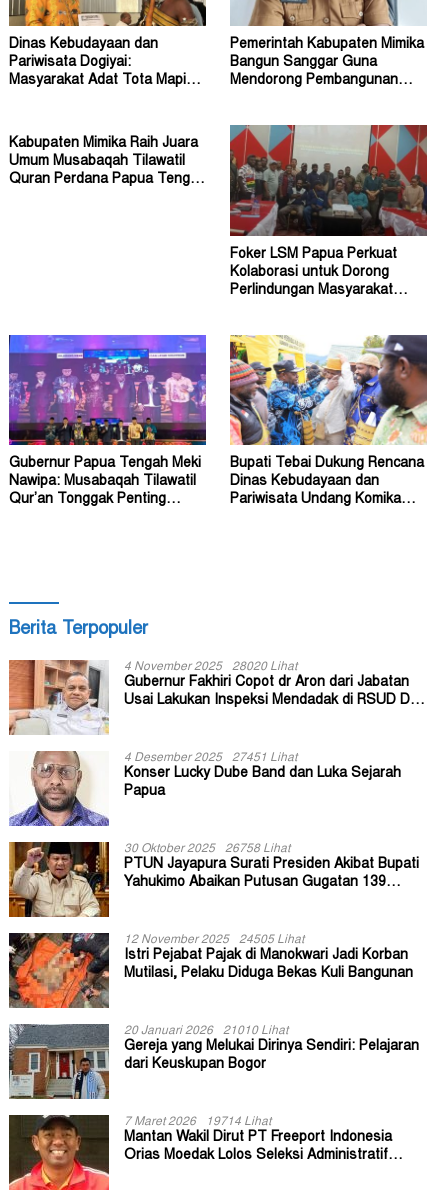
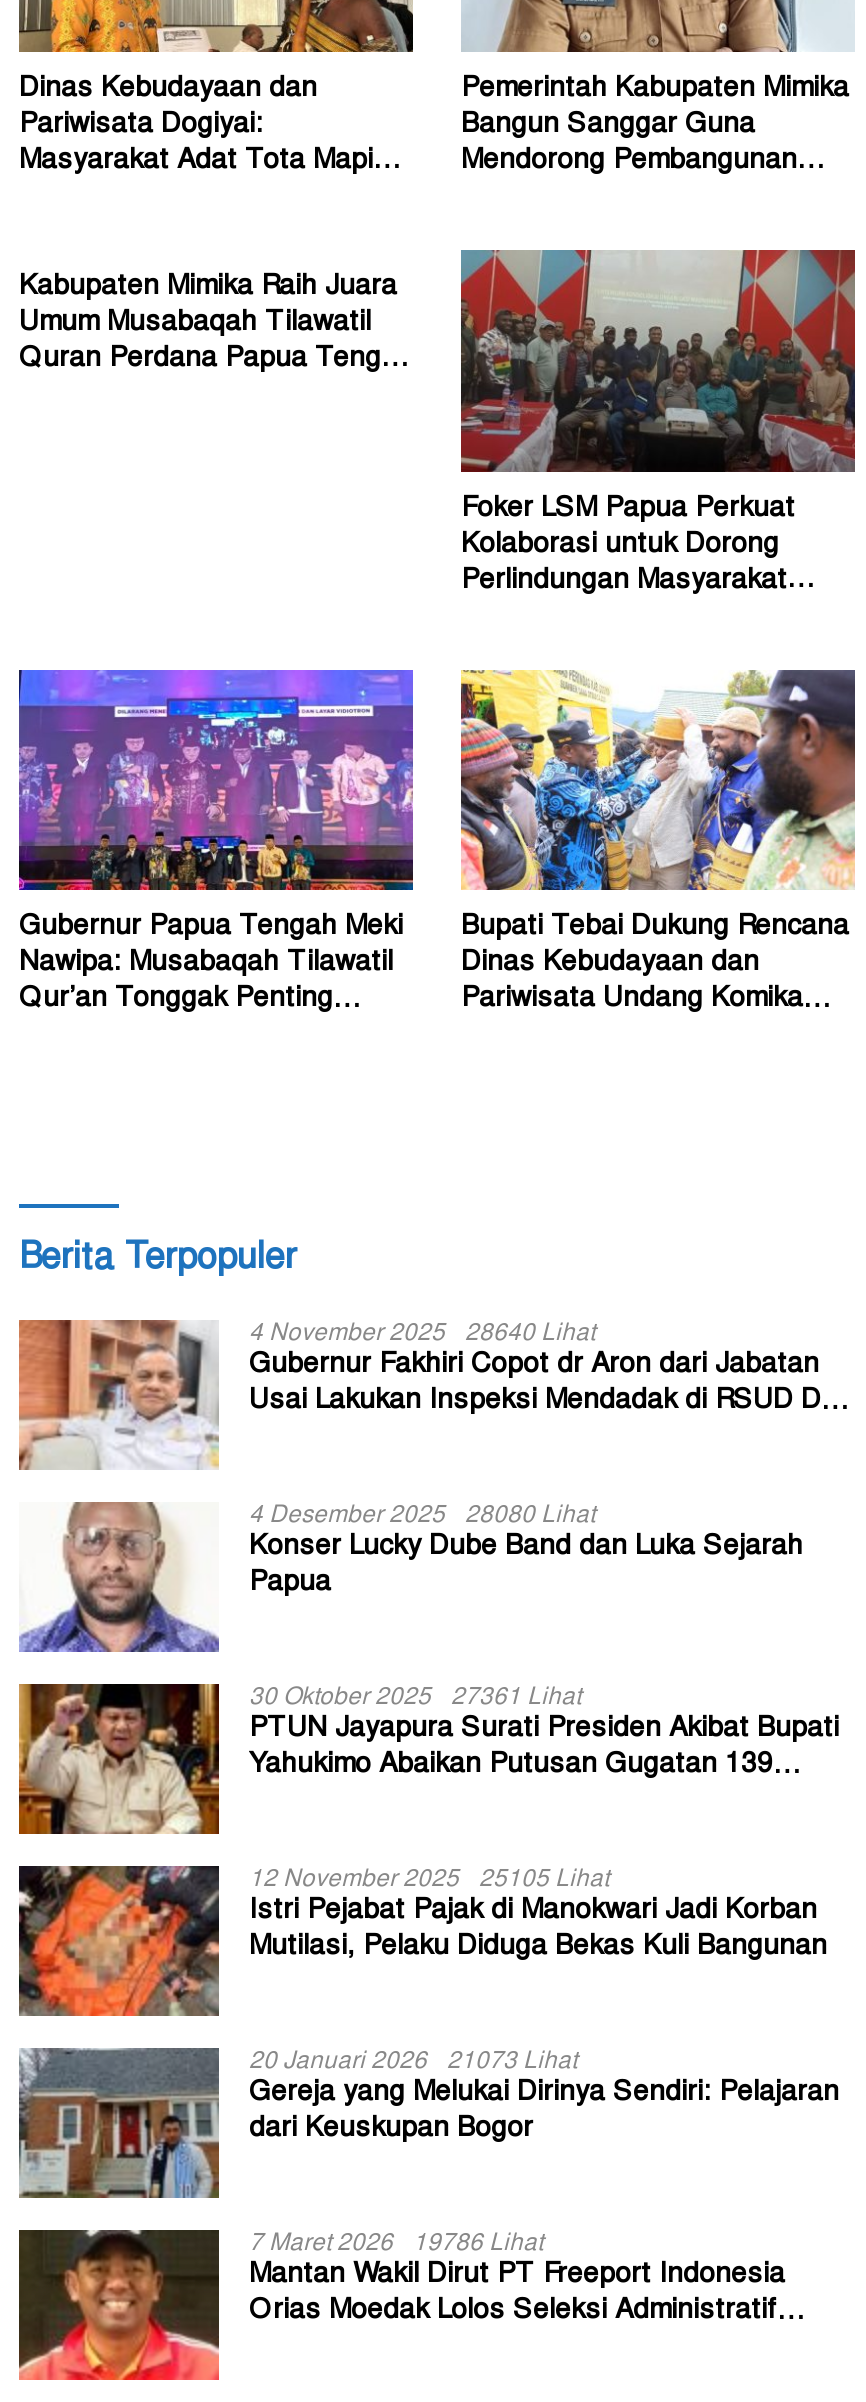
[124,661,297,673] 4 November 2025 28020 Lihat -> [249,1323,595,1347] 4 November 2025 28640 Lihat
[124,752,297,764] 4 Desember 2025 27451 Lihat -> [249,1505,595,1529] 4 Desember 2025 28080 Lihat
[124,843,290,855] 30 Oktober 2025 26758 Lihat -> [249,1687,581,1711] 30 Oktober 2025 27361 Lihat
[124,934,304,946] 12 November 2025 24505 Lihat -> [249,1869,609,1893] 12 November 2025 25105 Lihat
[124,1025,288,1037] 20 Januari 2026 21010 Lihat -> [249,2051,577,2075] 20 Januari 2026 21073 Lihat
[124,1116,271,1128] 7 Maret 2026 19714 Lihat -> [249,2233,543,2257] 7 Maret 2026 19786 Lihat

